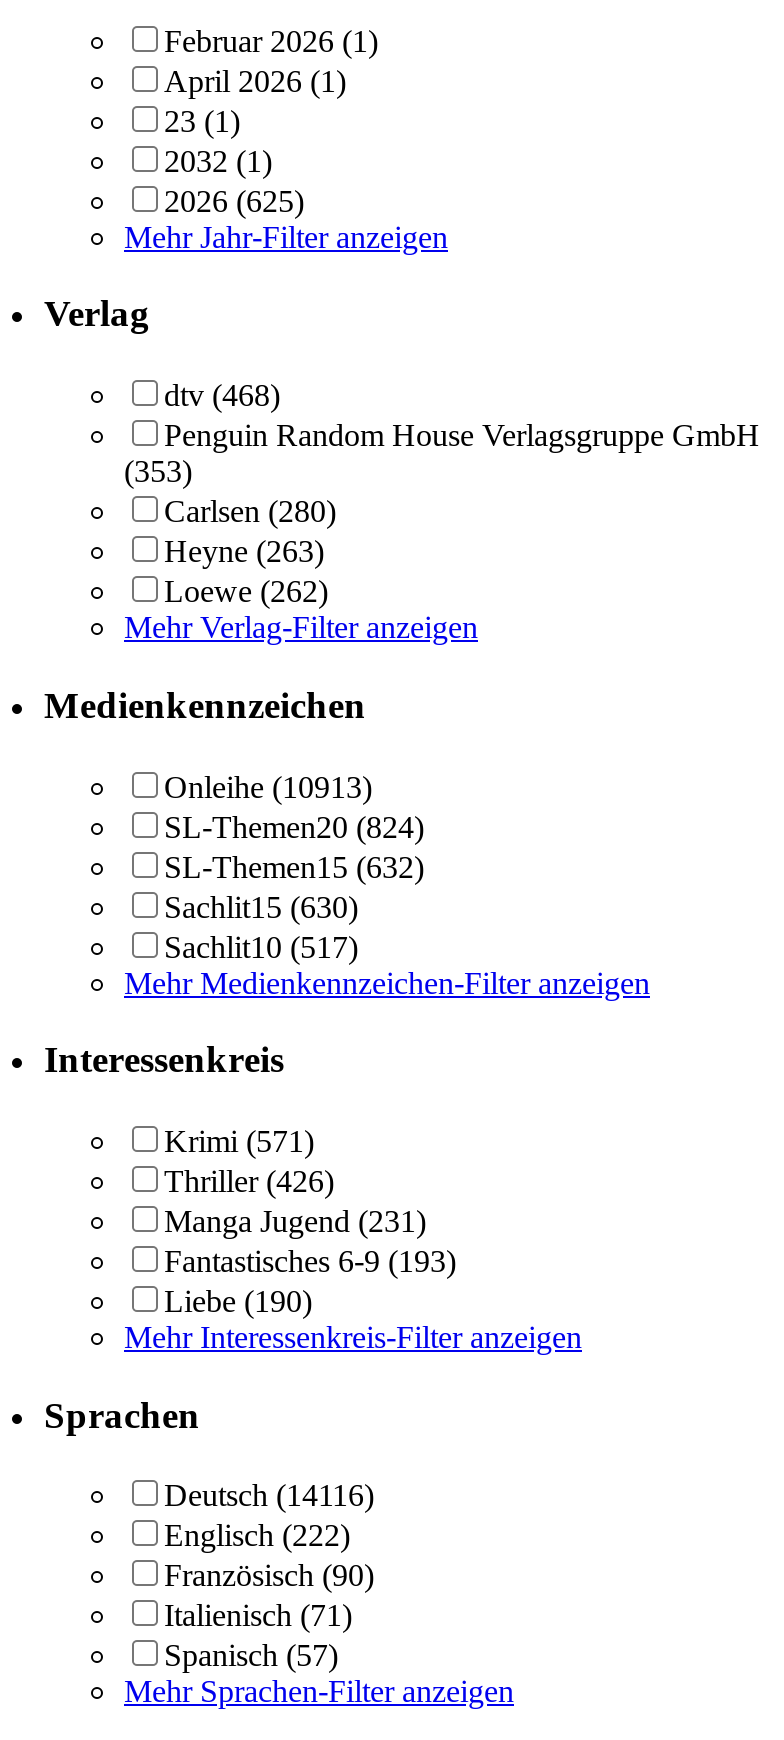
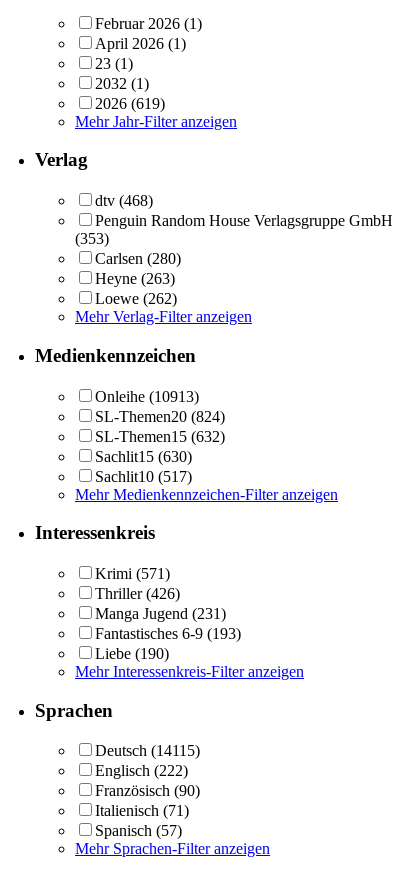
[164,183,304,217] 2026 (625) -> [95,95,165,112] 2026 (619)
[164,1479,374,1513] Deutsch (14116) -> [95,742,200,759] Deutsch (14115)

